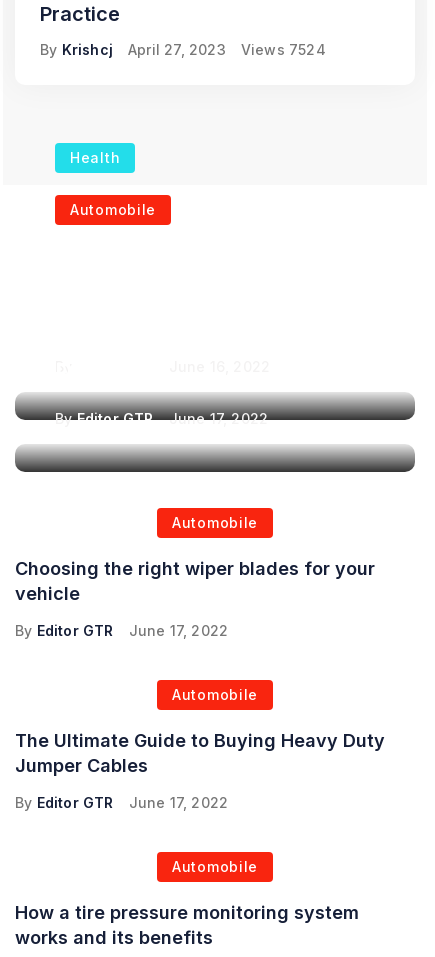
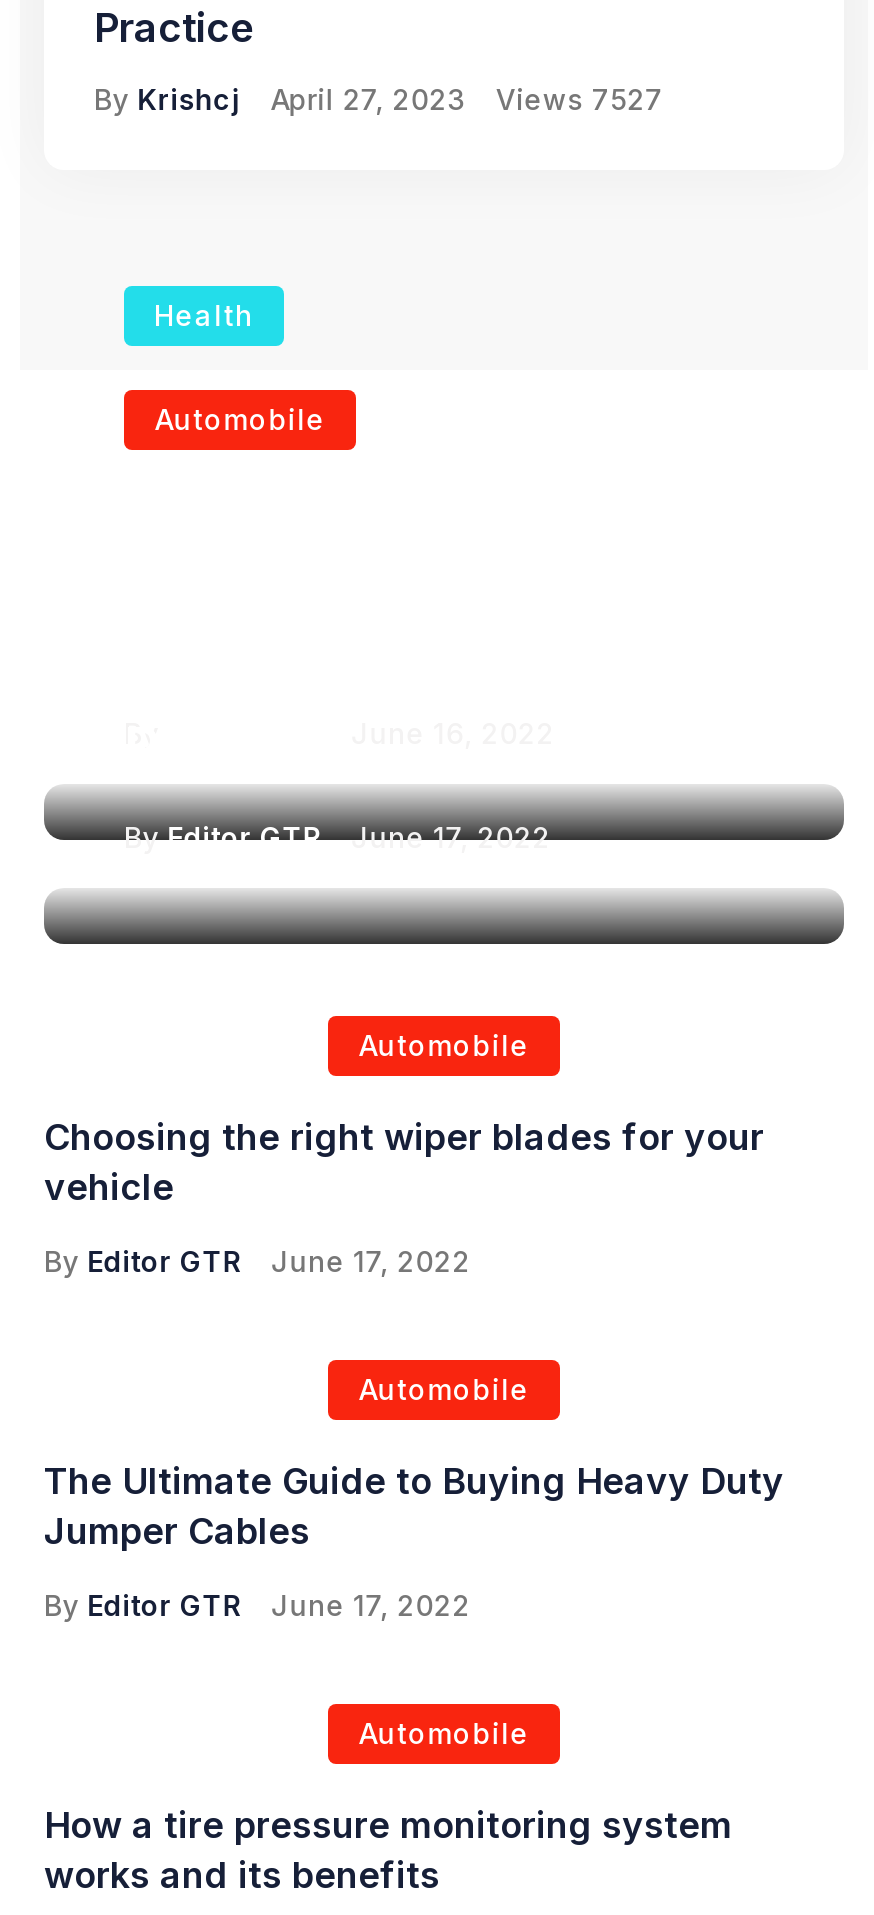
[40,41,326,58] By Krishcj April 27, 2023 Views 7524 -> [94,82,664,116] By Krishcj April 27, 2023 Views 7527

